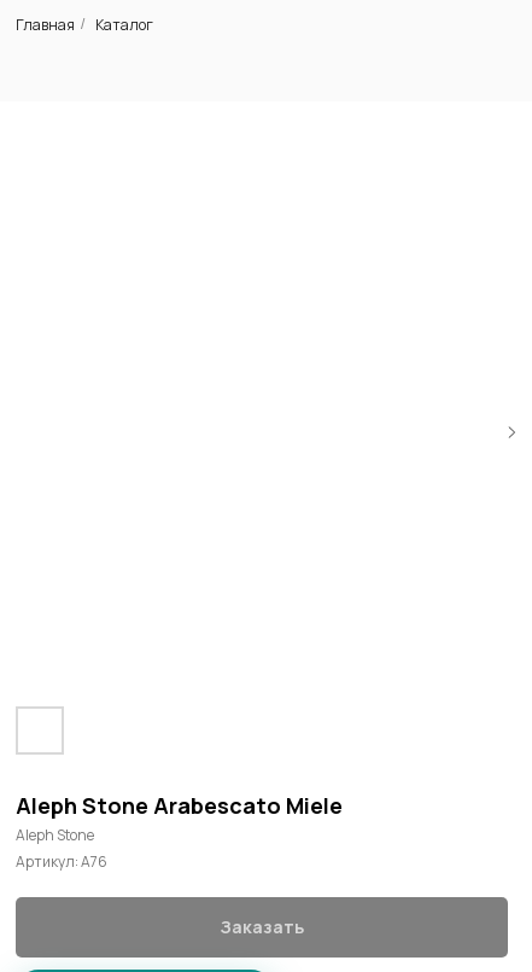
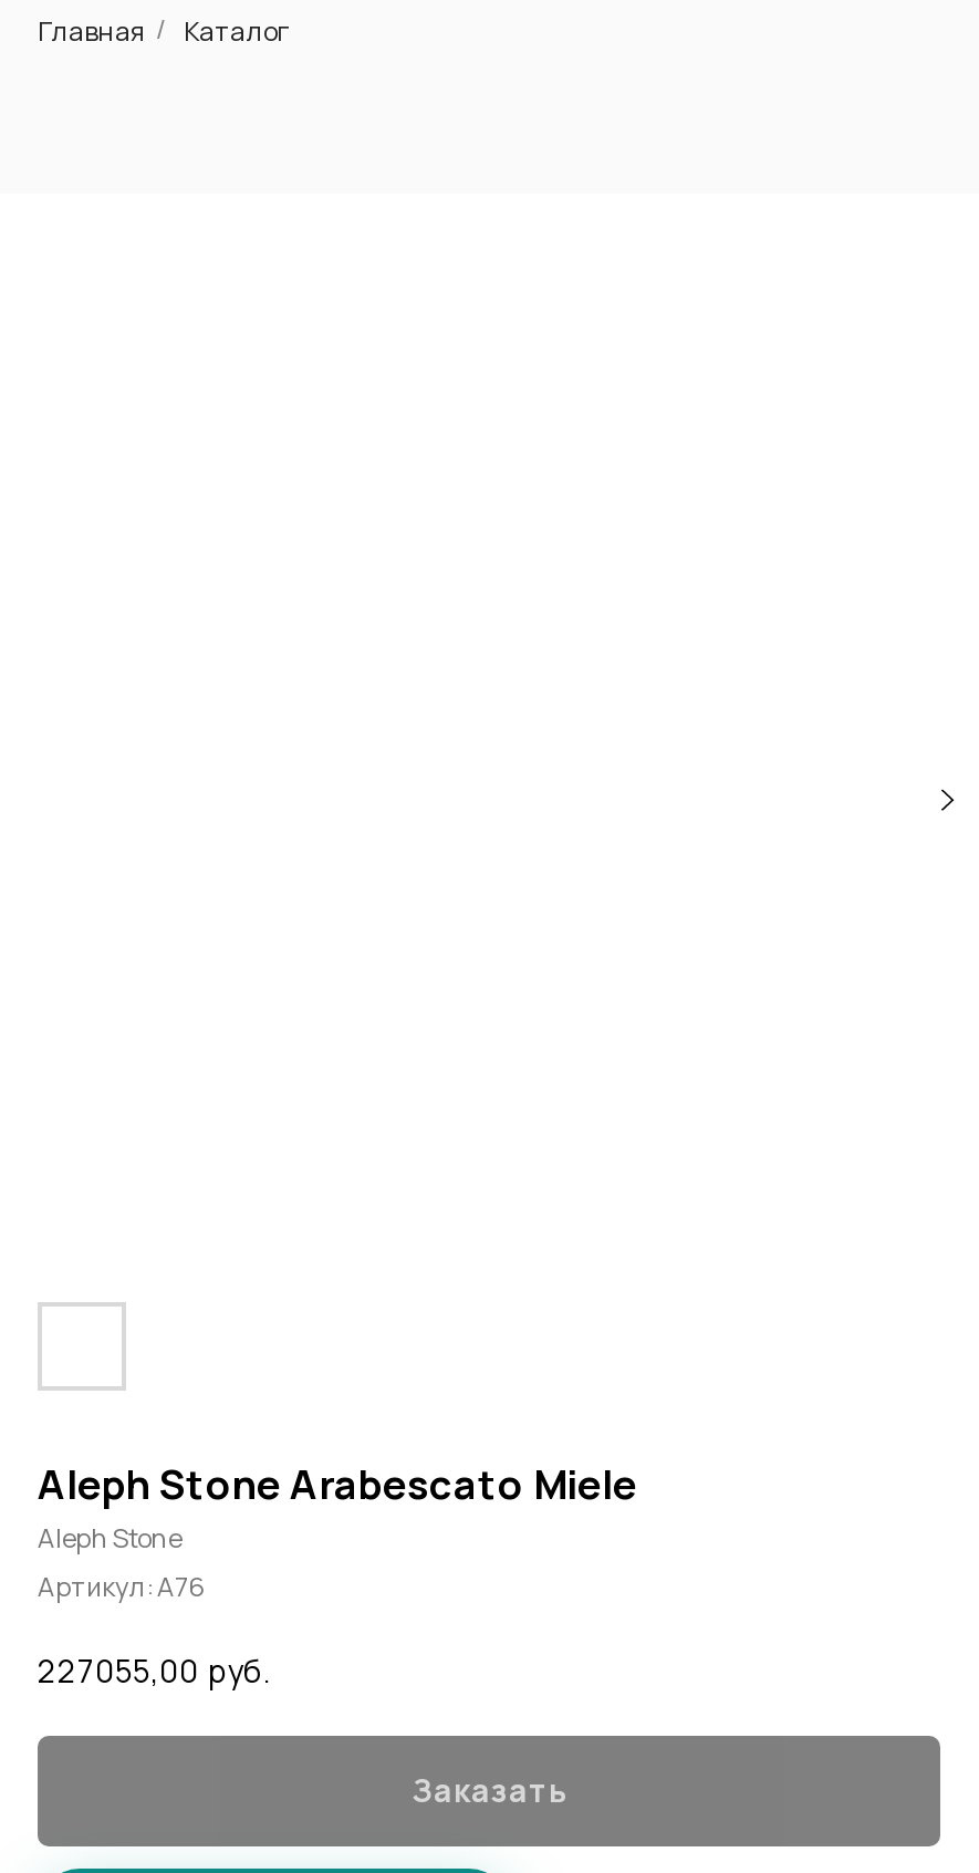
none -> [38,1649,270,1691] 227055,00 руб.

